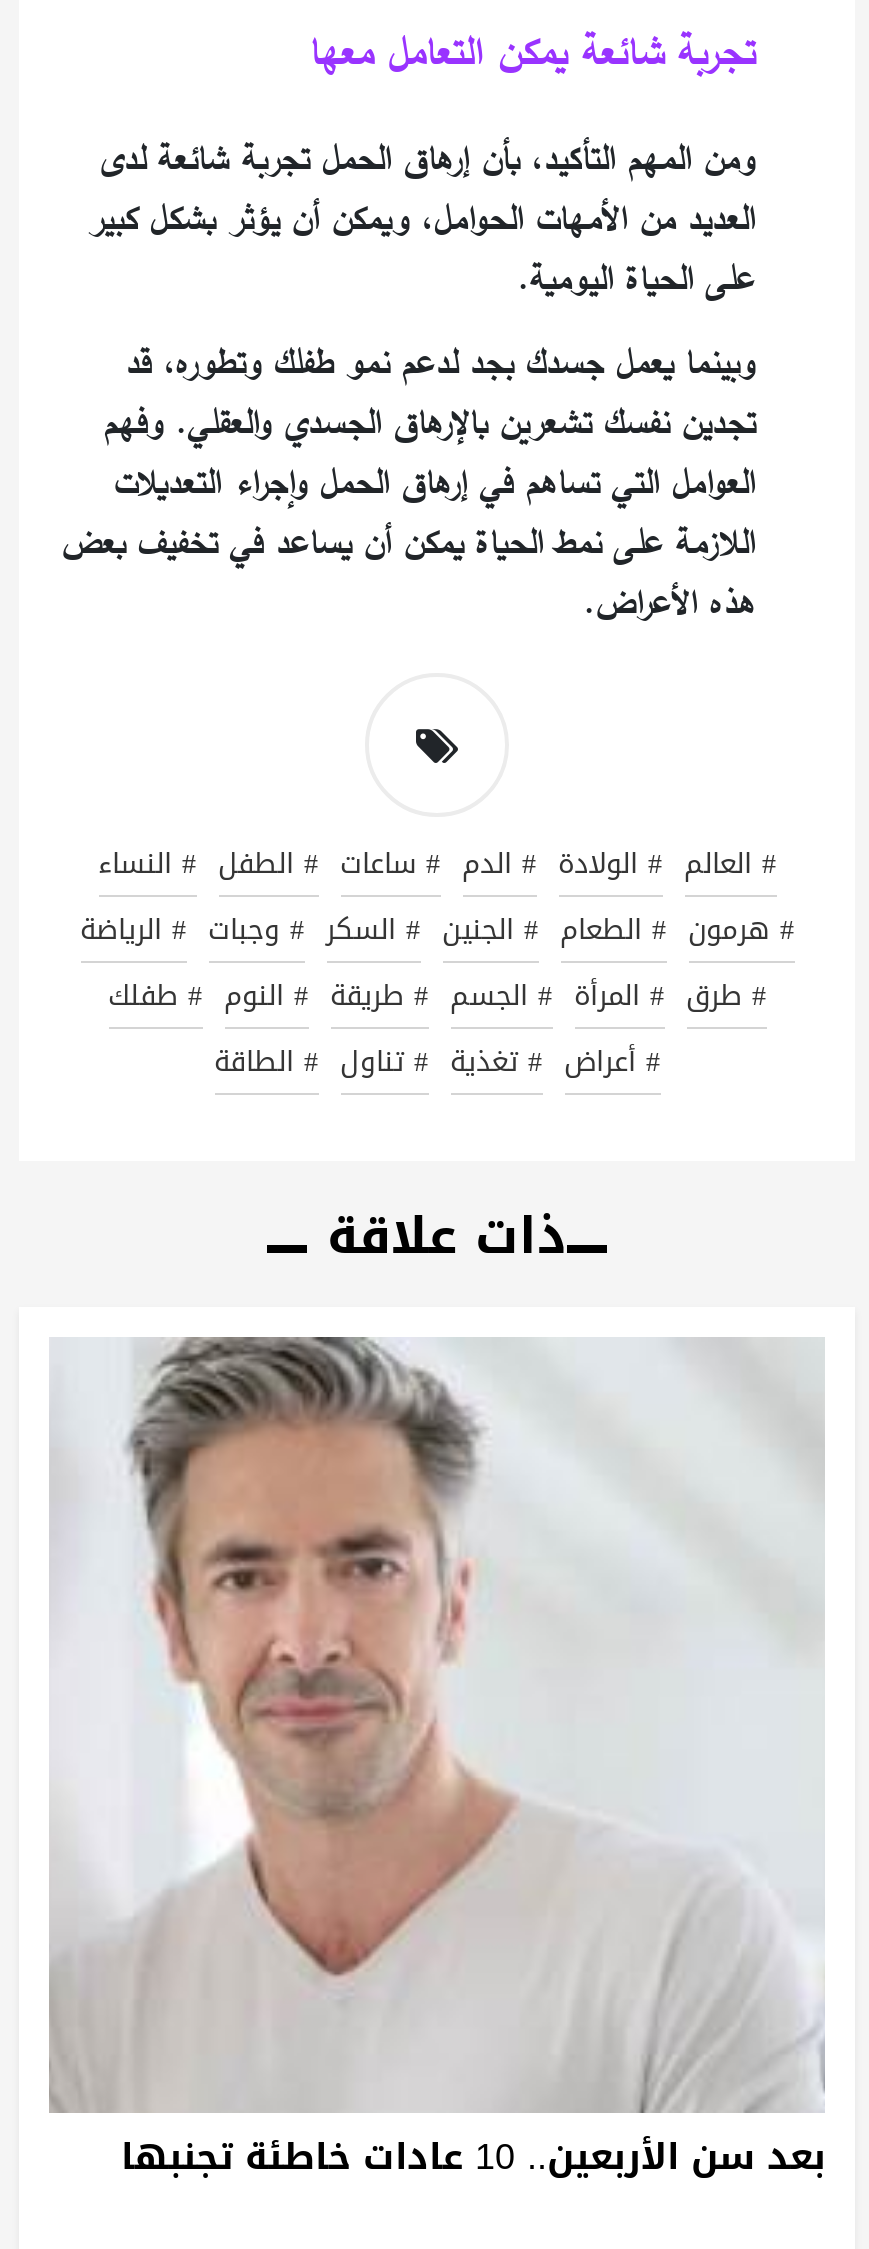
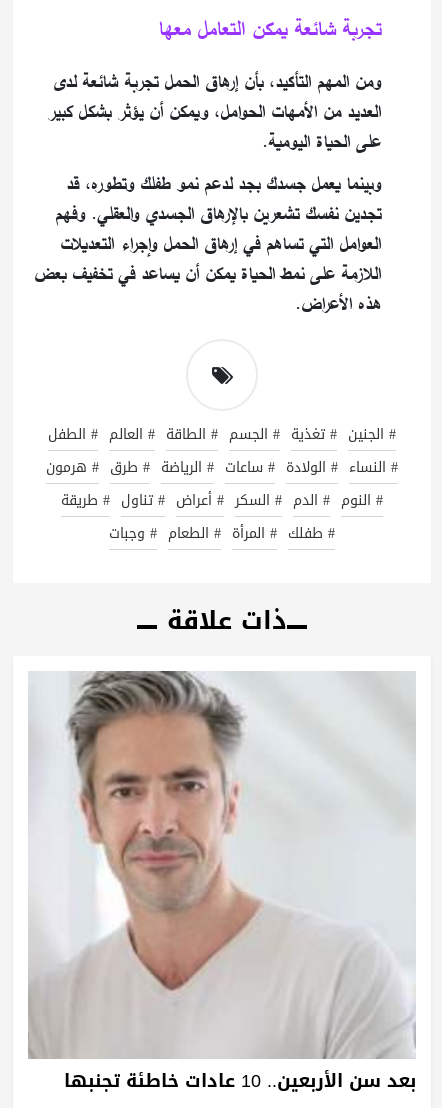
[80,836,794,1088] # العالم # الولادة # الدم # ساعات # الطفل # النساء | # هرمون # الطعام # الجنين # السكر # وجبات # الرياضة | # طرق # المرأة # الجسم # طريقة # النوم # طفلك | # أعراض # تغذية # تناول # الطاقة -> [46,420,398,546] # الجنين # تغذية # الجسم # الطاقة # العالم # الطفل | # النساء # الولادة # ساعات # الرياضة # طرق # هرمون | # النوم # الدم # السكر # أعراض # تناول # طريقة | # طفلك # المرأة # الطعام # وجبات

